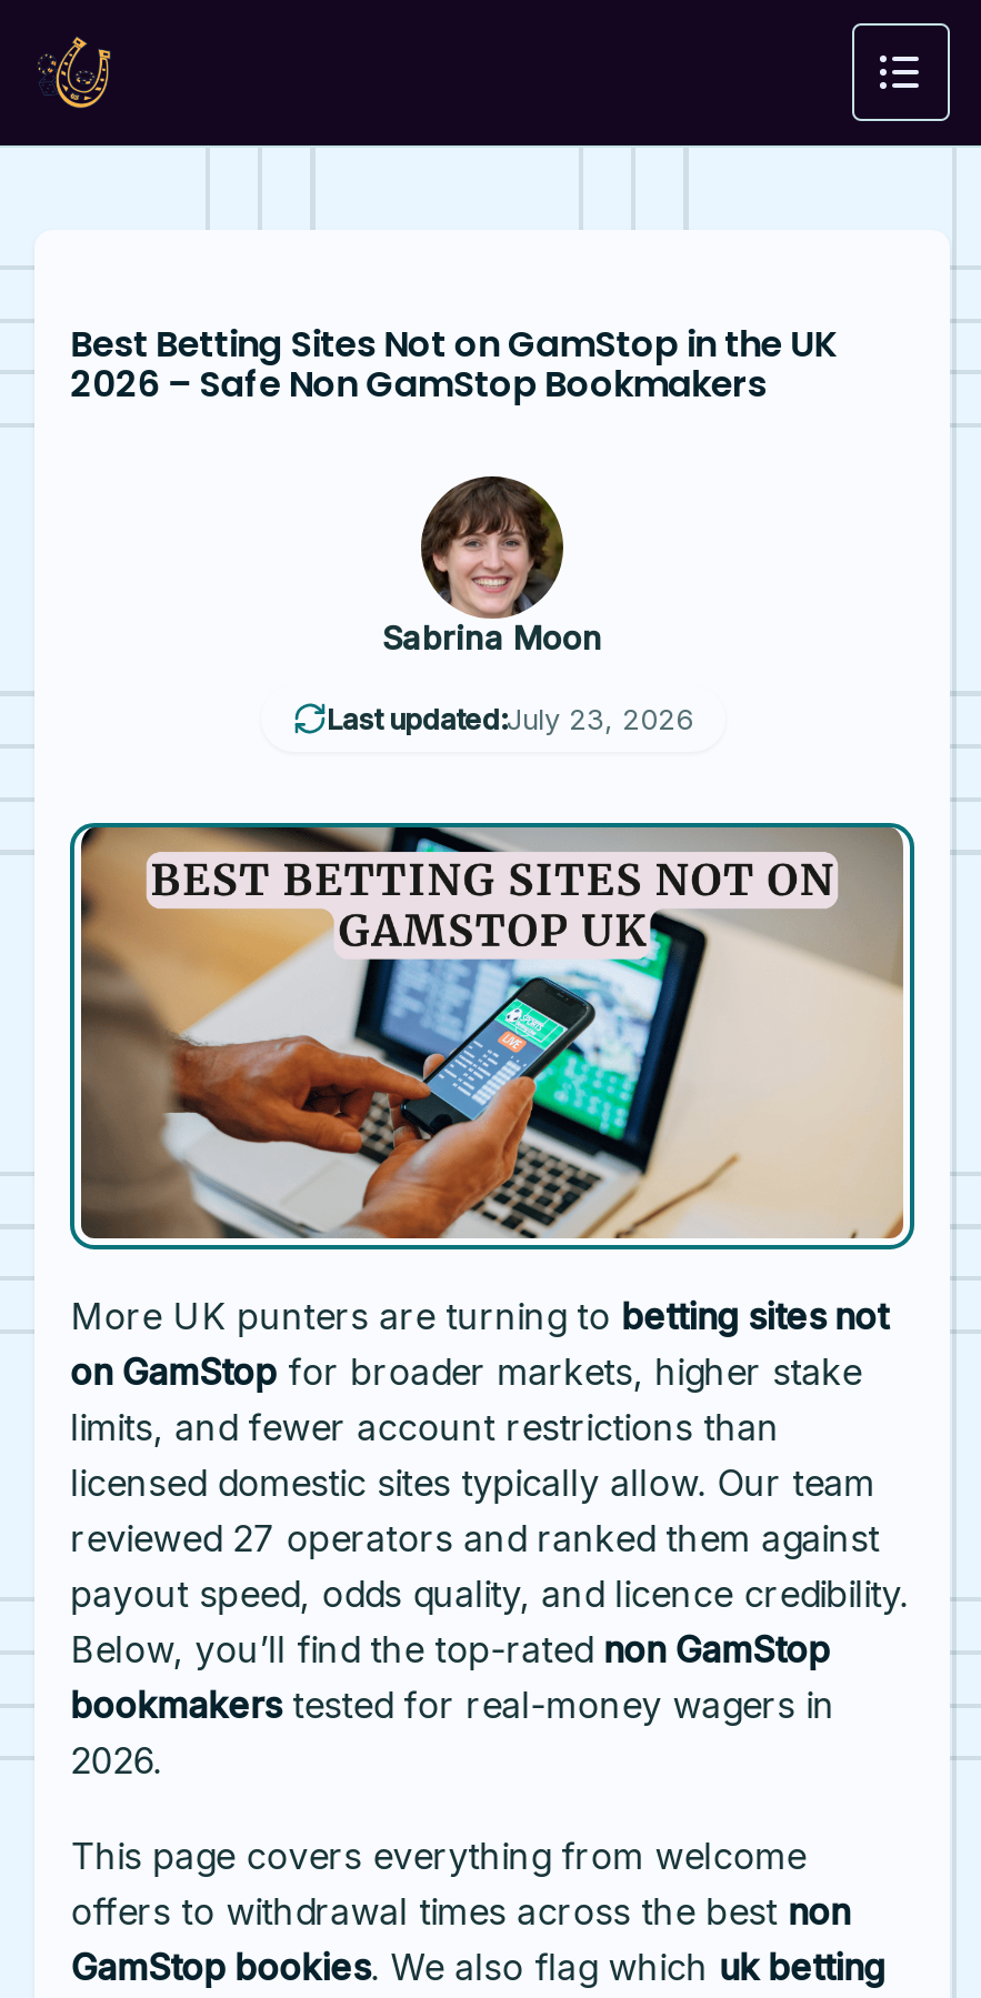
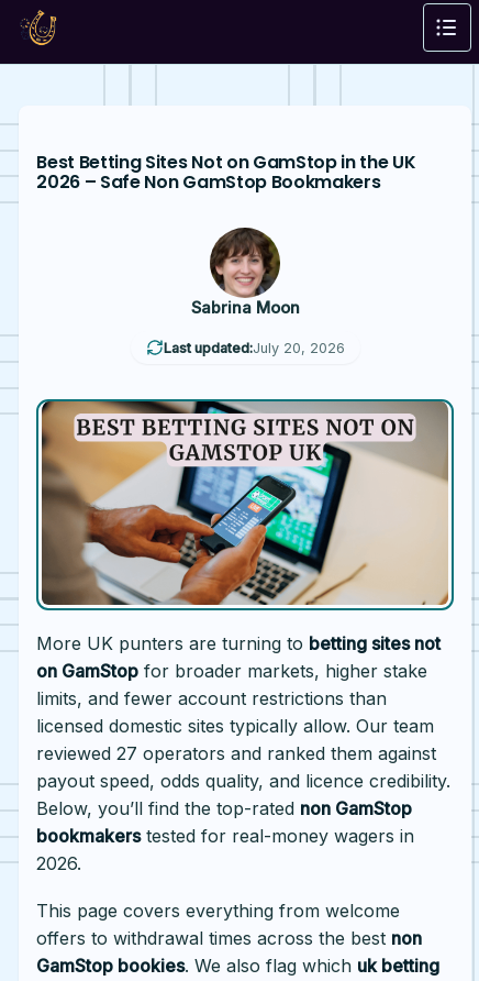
[327,703,693,736] Last updated:July 23, 2026 -> [163,340,344,356] Last updated:July 20, 2026

